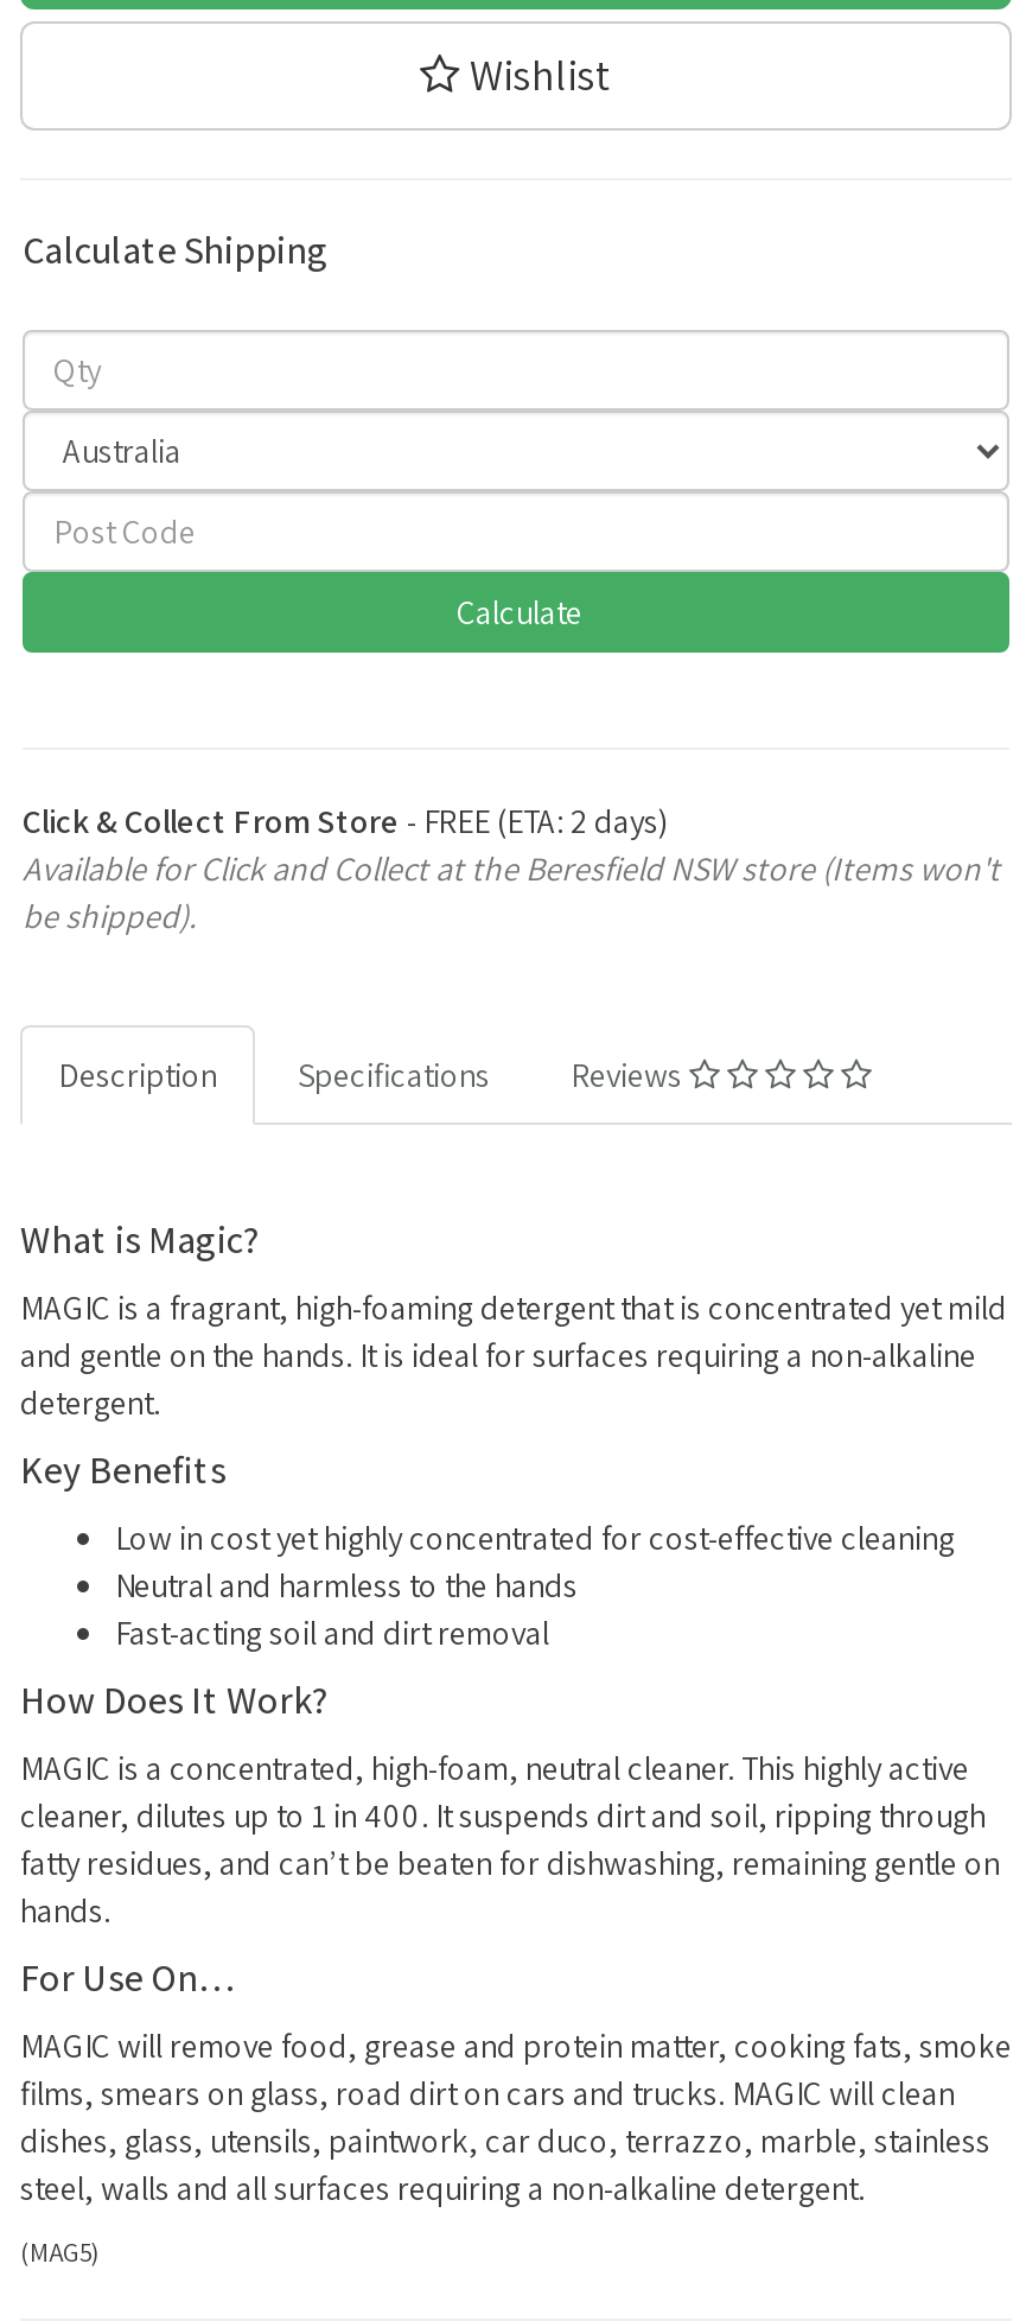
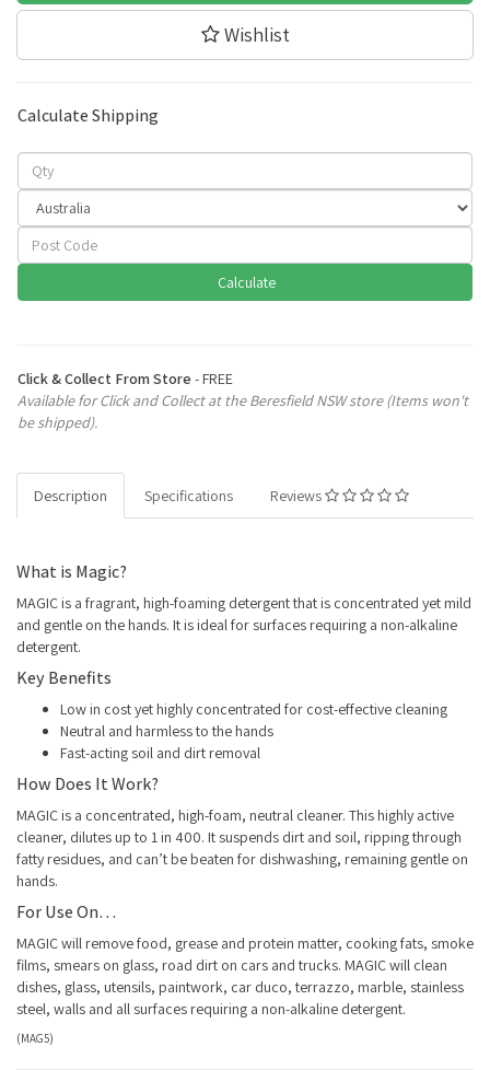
[23,800,668,843] Click & Collect From Store - FREE (ETA: 2 days) -> [17,369,233,389] Click & Collect From Store - FREE

